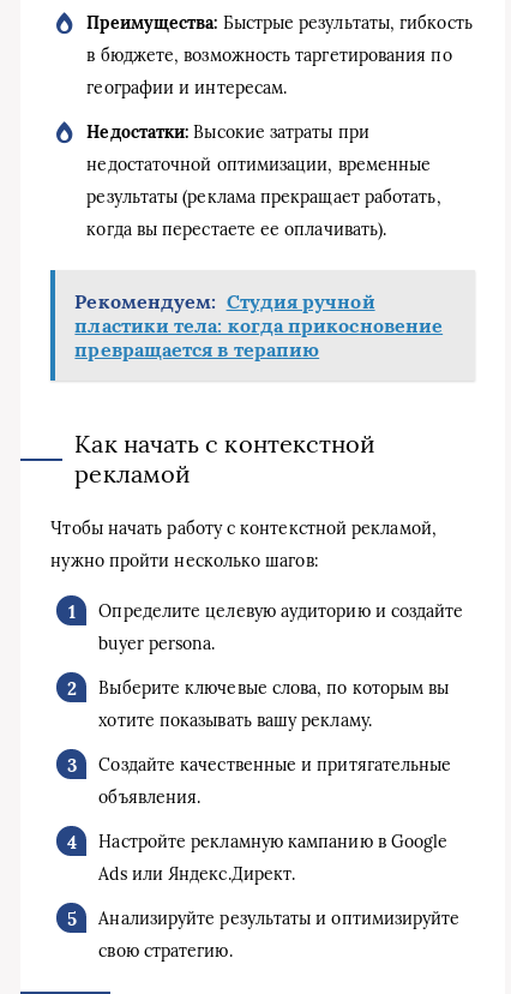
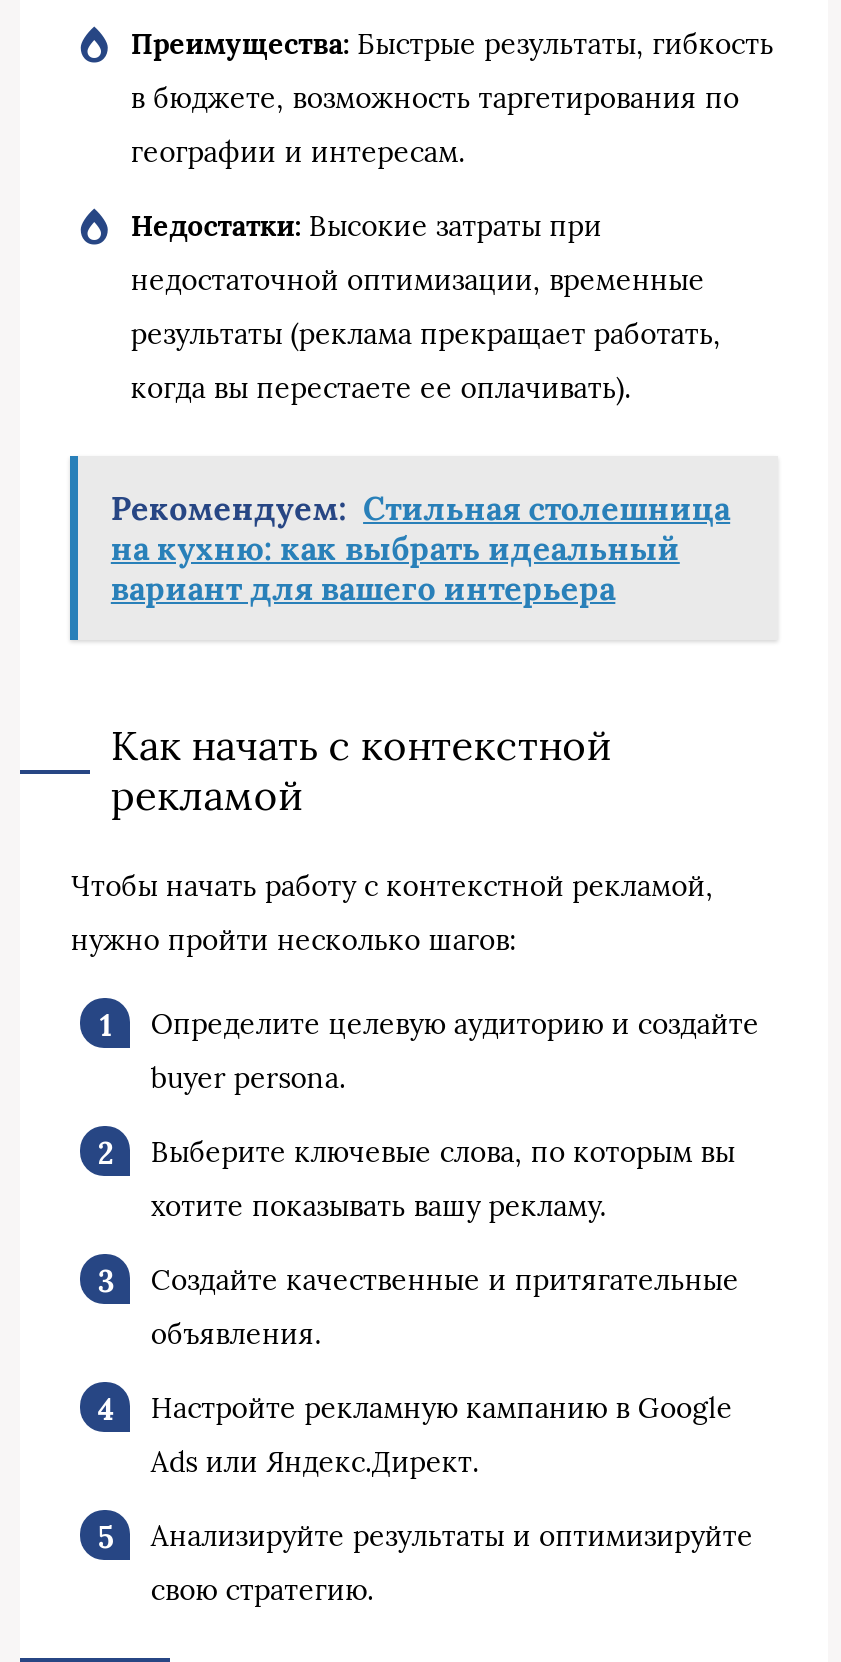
[75,289,443,361] Рекомендуем: Студия ручной | пластики тела: когда прикосновение | превращается в терапию -> [111,488,730,608] Рекомендуем: Стильная столешница | на кухню: как выбрать идеальный | вариант для вашего интерьера

